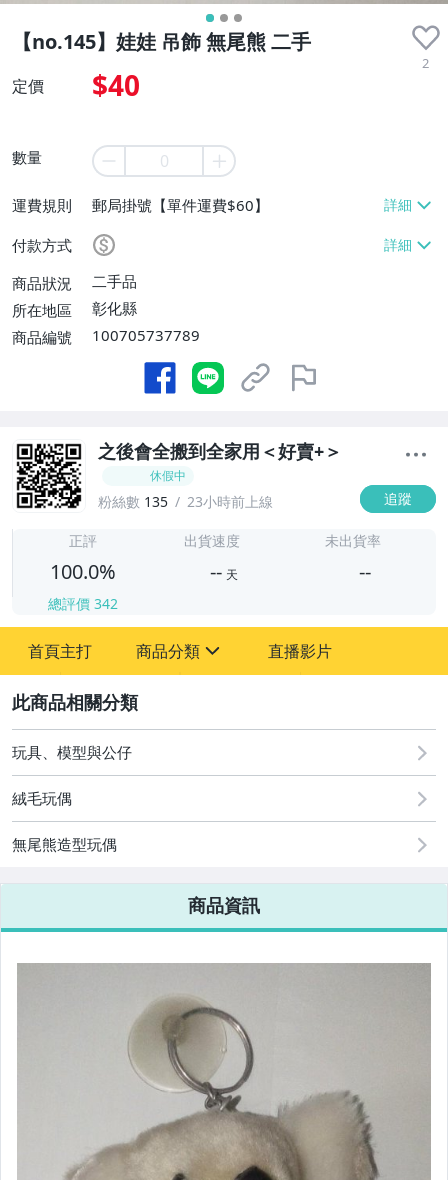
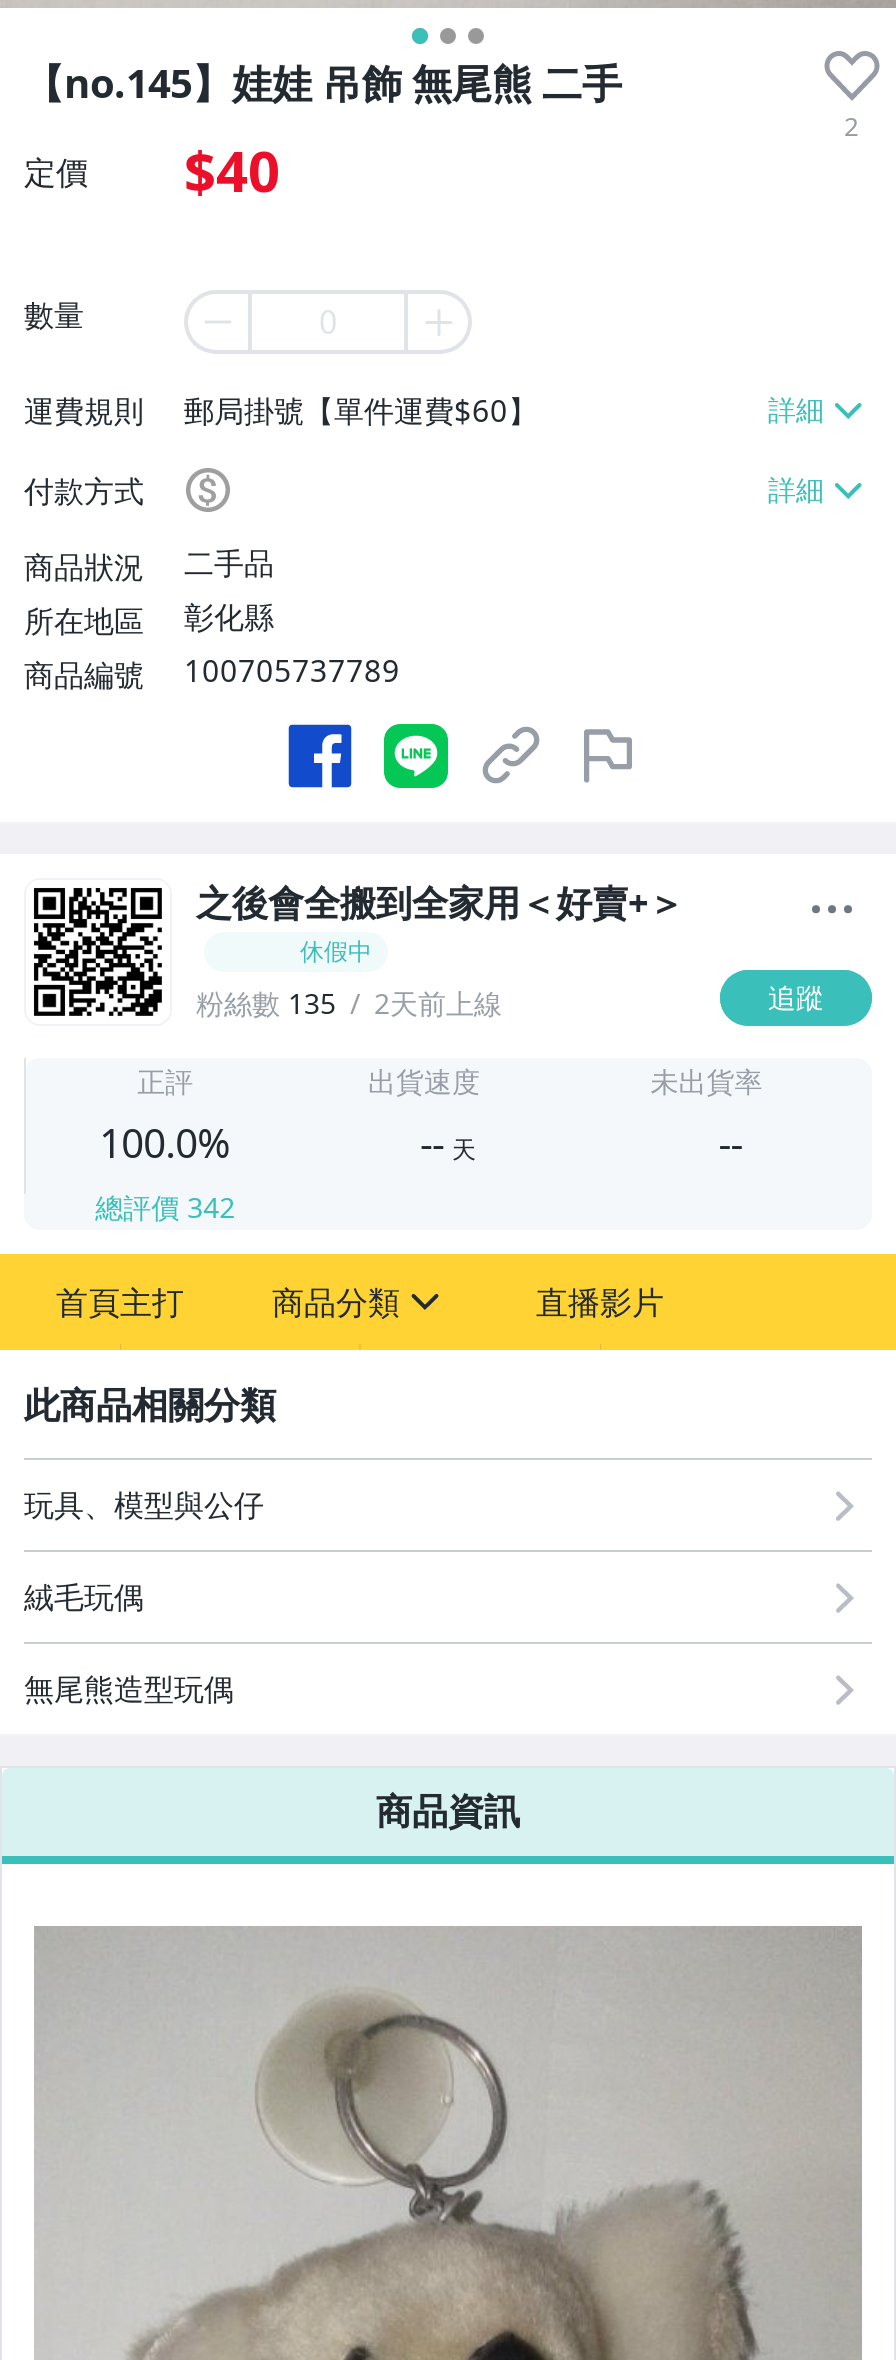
[98,491,273,510] 粉絲數 135 23小時前上線 -> [196,983,502,1021] 粉絲數 135 2天前上線

